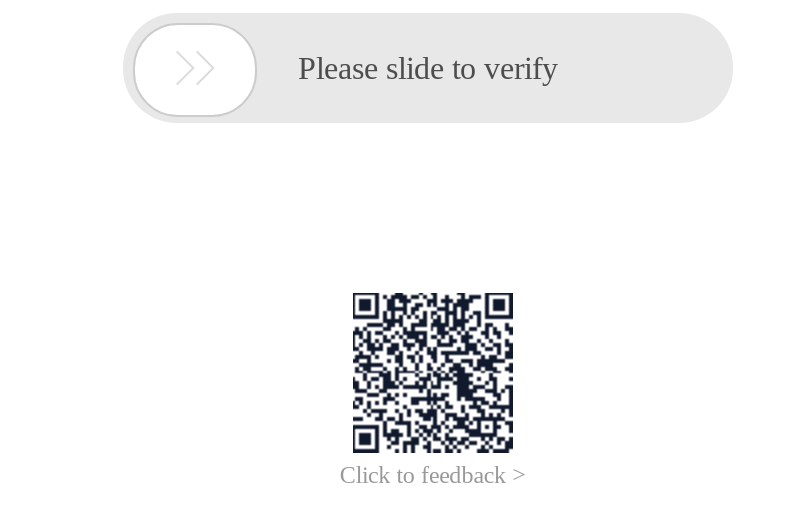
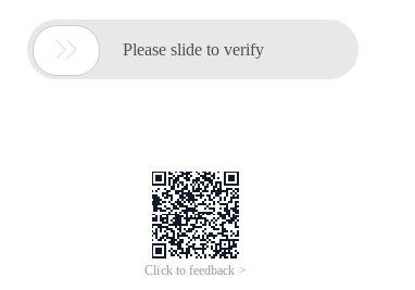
[351,291,515,455] [image] -> [152,171,240,260] [image]

